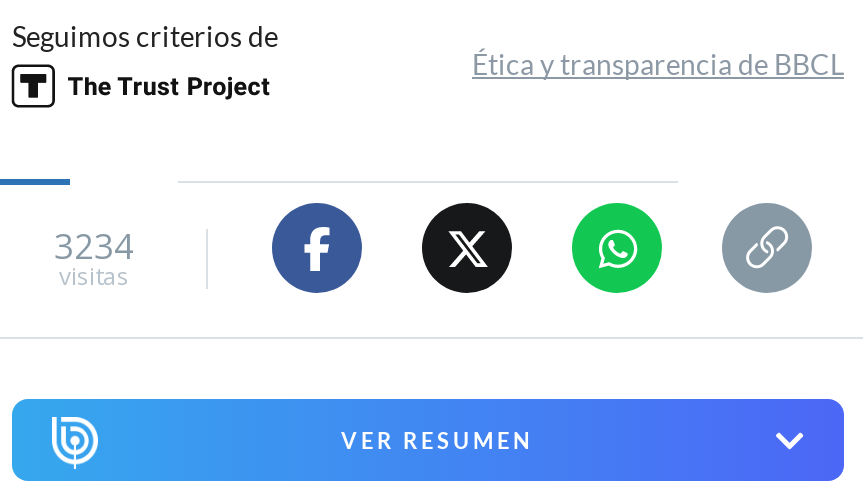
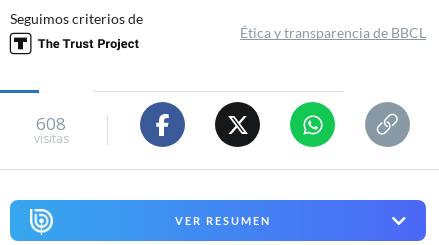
[54,223,134,269] 3234 -> [36,112,66,135] 608

